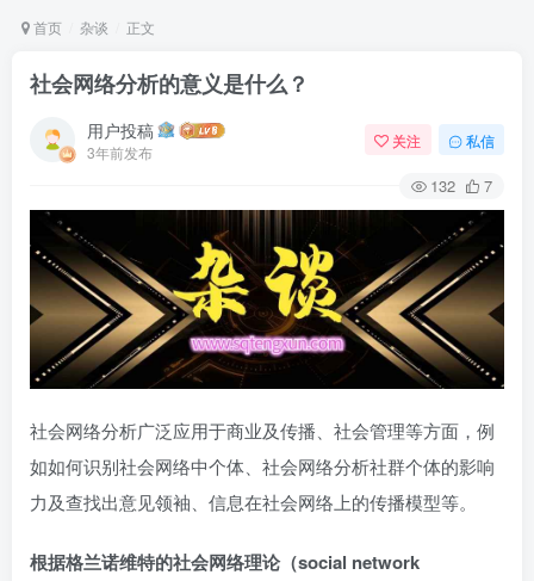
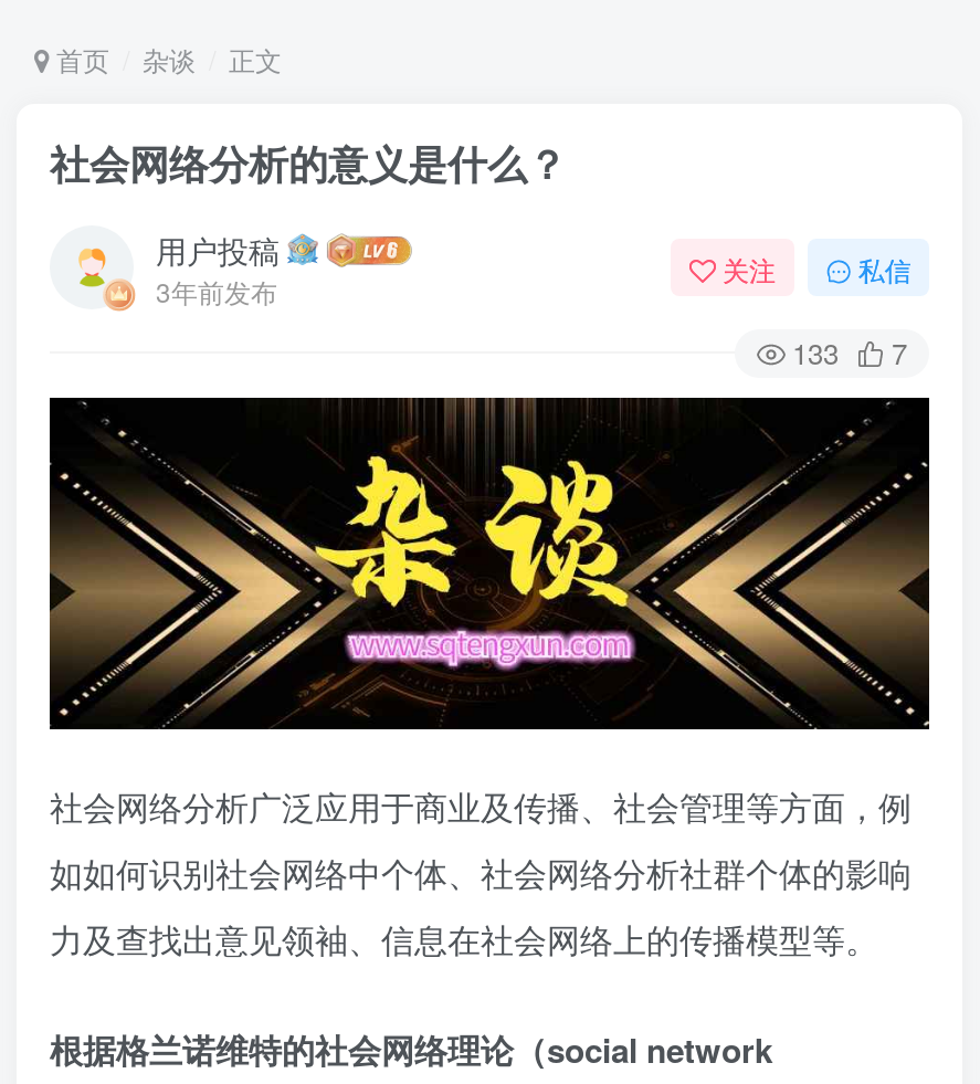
[430,175,492,197] 132 7 -> [792,332,907,374] 133 7

